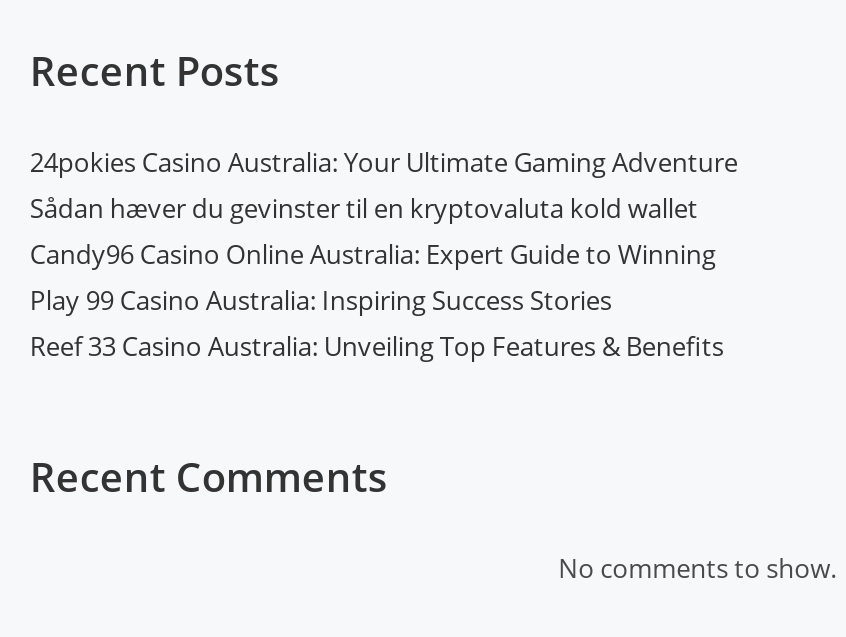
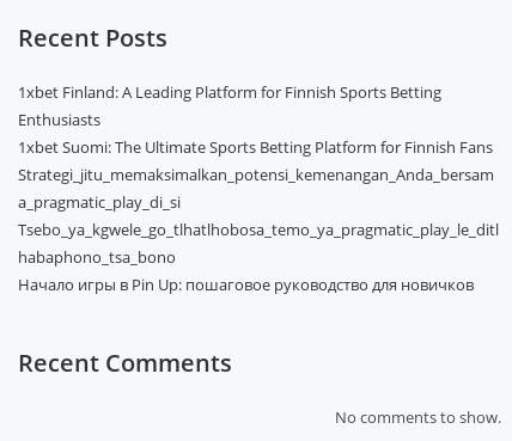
[30,144,738,364] 24pokies Casino Australia: Your Ultimate Gaming Adventure | Sådan hæver du gevinster til en kryptovaluta kold wallet | Candy96 Casino Online Australia: Expert Guide to Winning | Play 99 Casino Australia: Inspiring Success Stories | Reef 33 Casino Australia: Unveiling Top Features & Benefits -> [18,81,499,295] 1xbet Finland: A Leading Platform for Finnish Sports Betting | Enthusiasts | 1xbet Suomi: The Ultimate Sports Betting Platform for Finnish Fans | Strategi_jitu_memaksimalkan_potensi_kemenangan_Anda_bersam | a_pragmatic_play_di_si | Tsebo_ya_kgwele_go_tlhatlhobosa_temo_ya_pragmatic_play_le_ditl | habaphono_tsa_bono | Начало игры в Pin Up: пошаговое руководство для новичков

